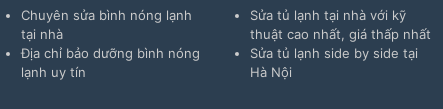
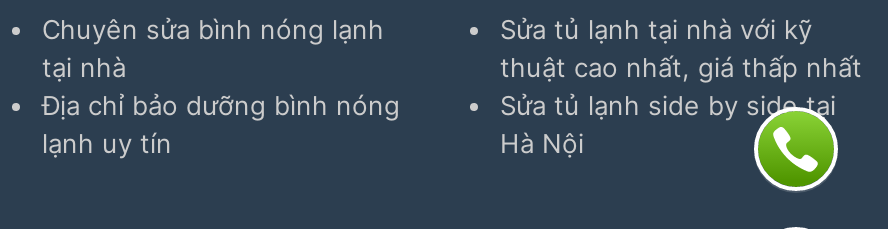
none -> [752,127,840,193] [image]

